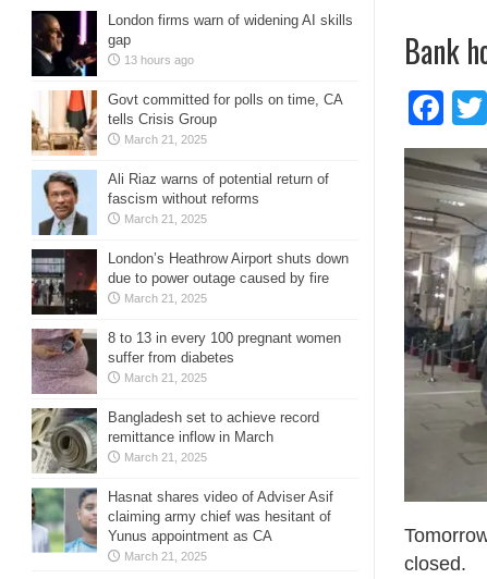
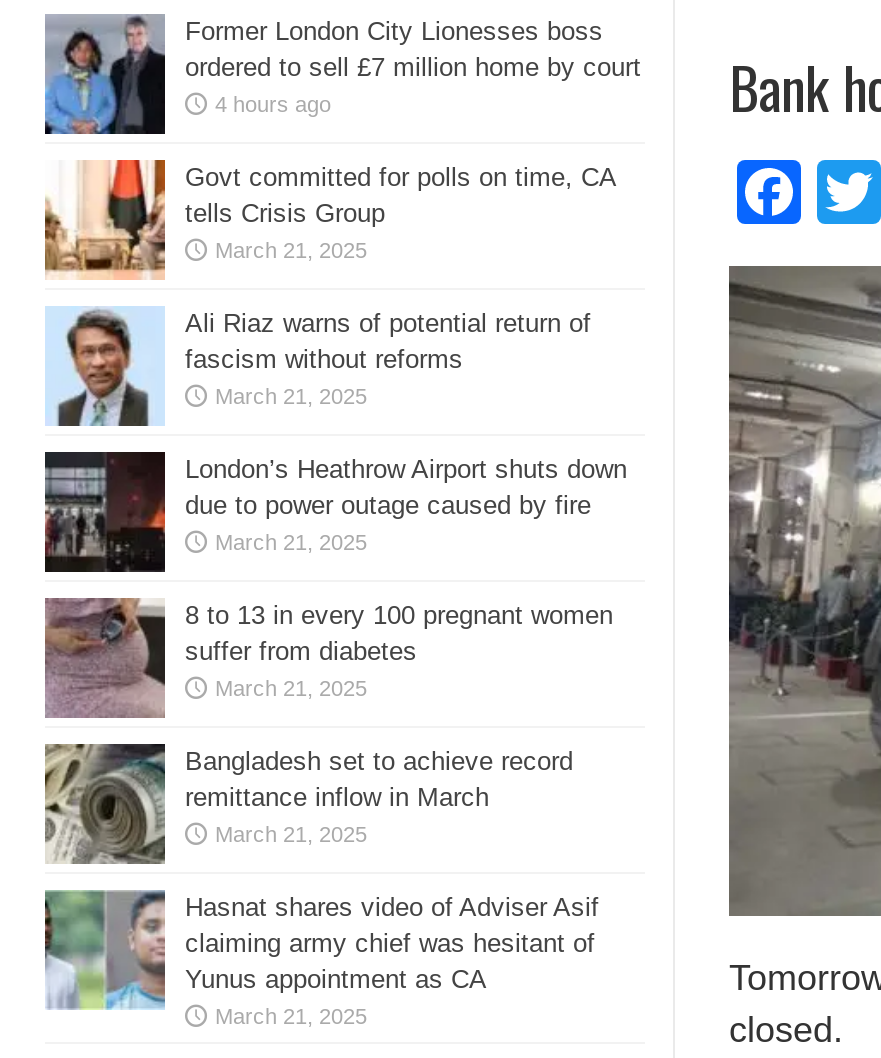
[31,10,353,77] [image] | London firms warn of widening AI skills | gap | 13 hours ago -> [43,14,641,136] [image] | Former London City Lionesses boss | ordered to sell £7 million home by court | 4 hours ago

